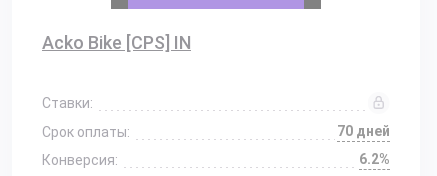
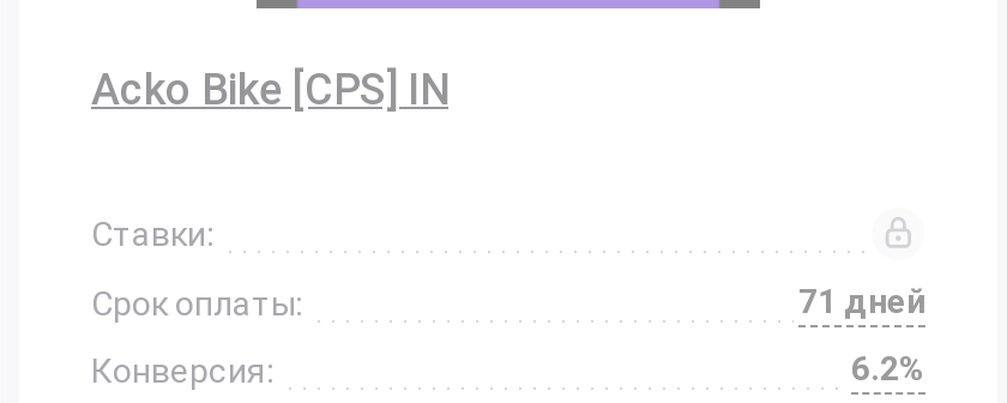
[337,123,390,139] 70 дней -> [798,282,925,320] 71 дней

